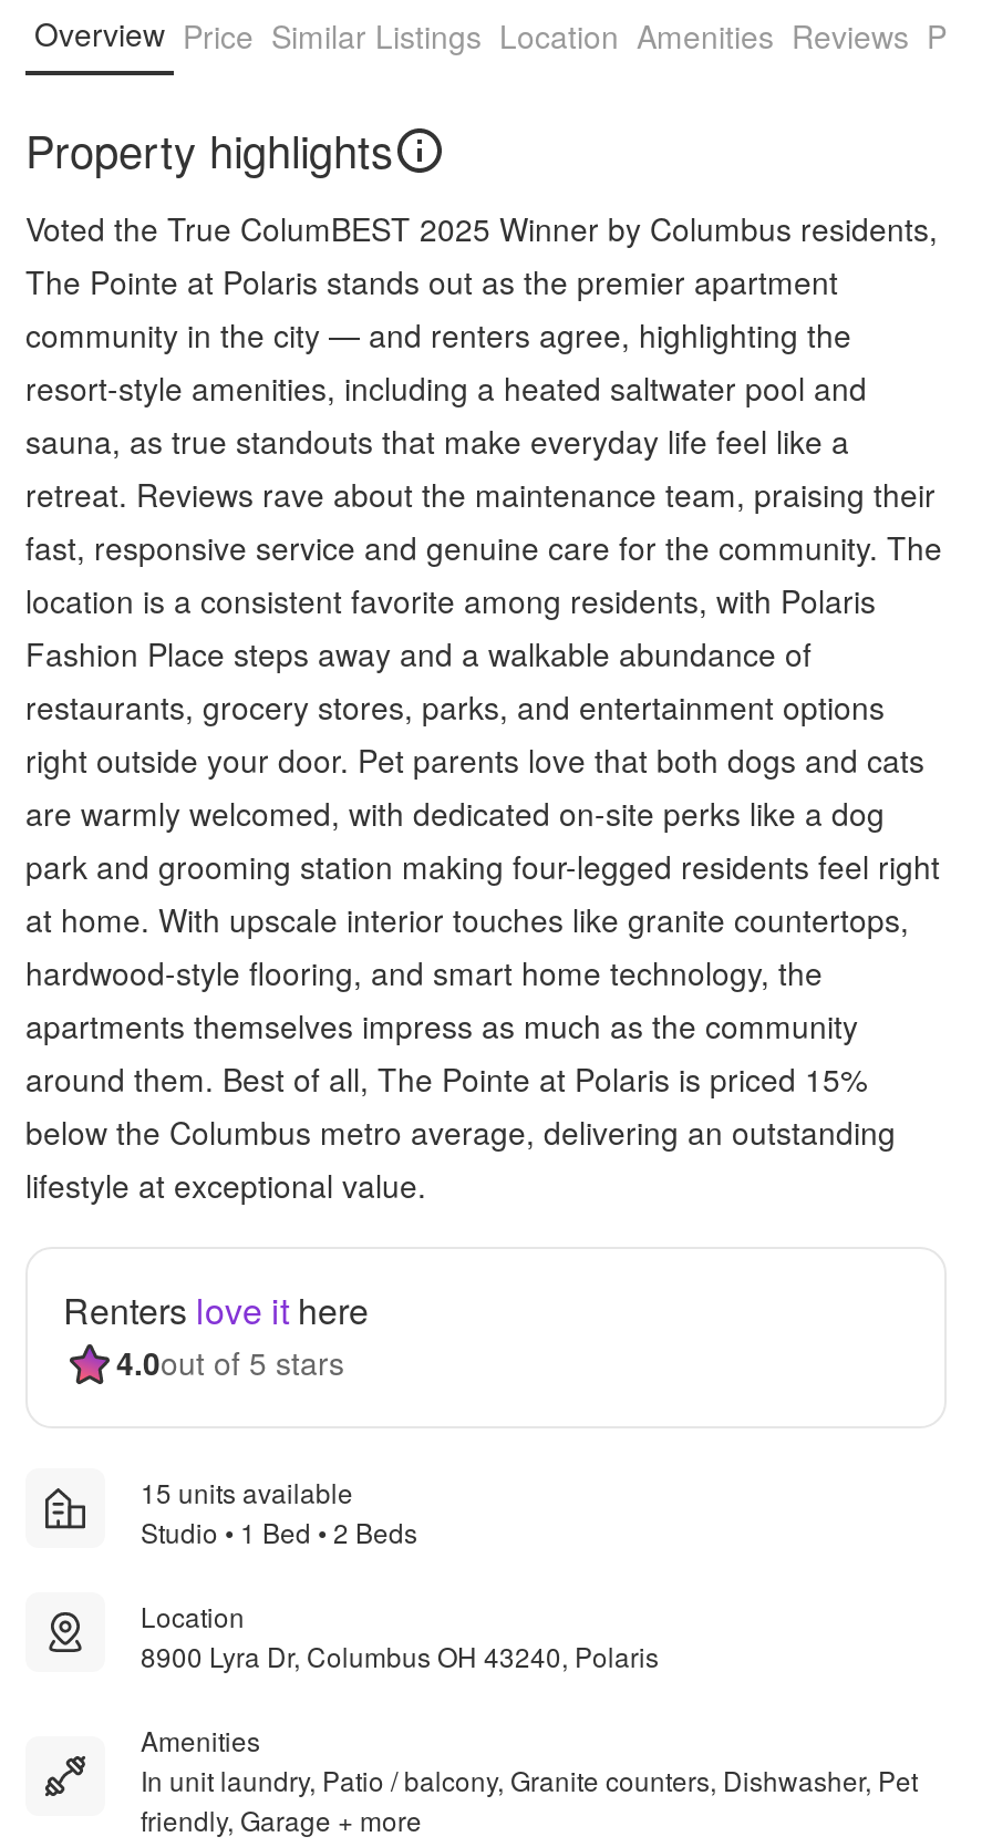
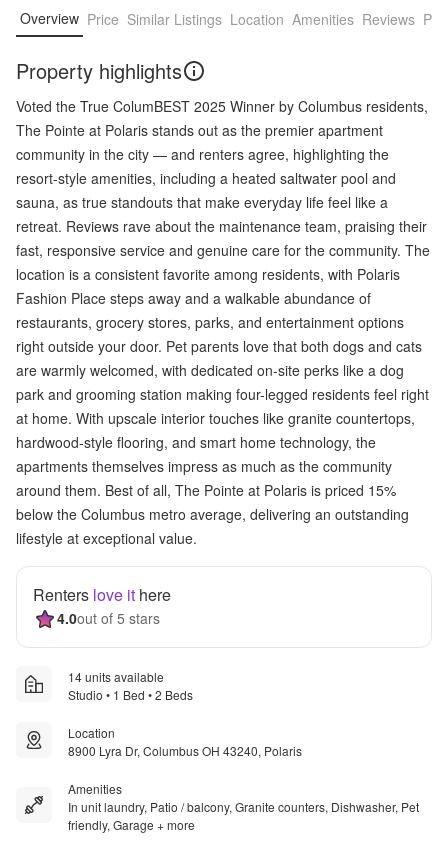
[141,1472,353,1509] 15 units available -> [68,668,164,685] 14 units available

